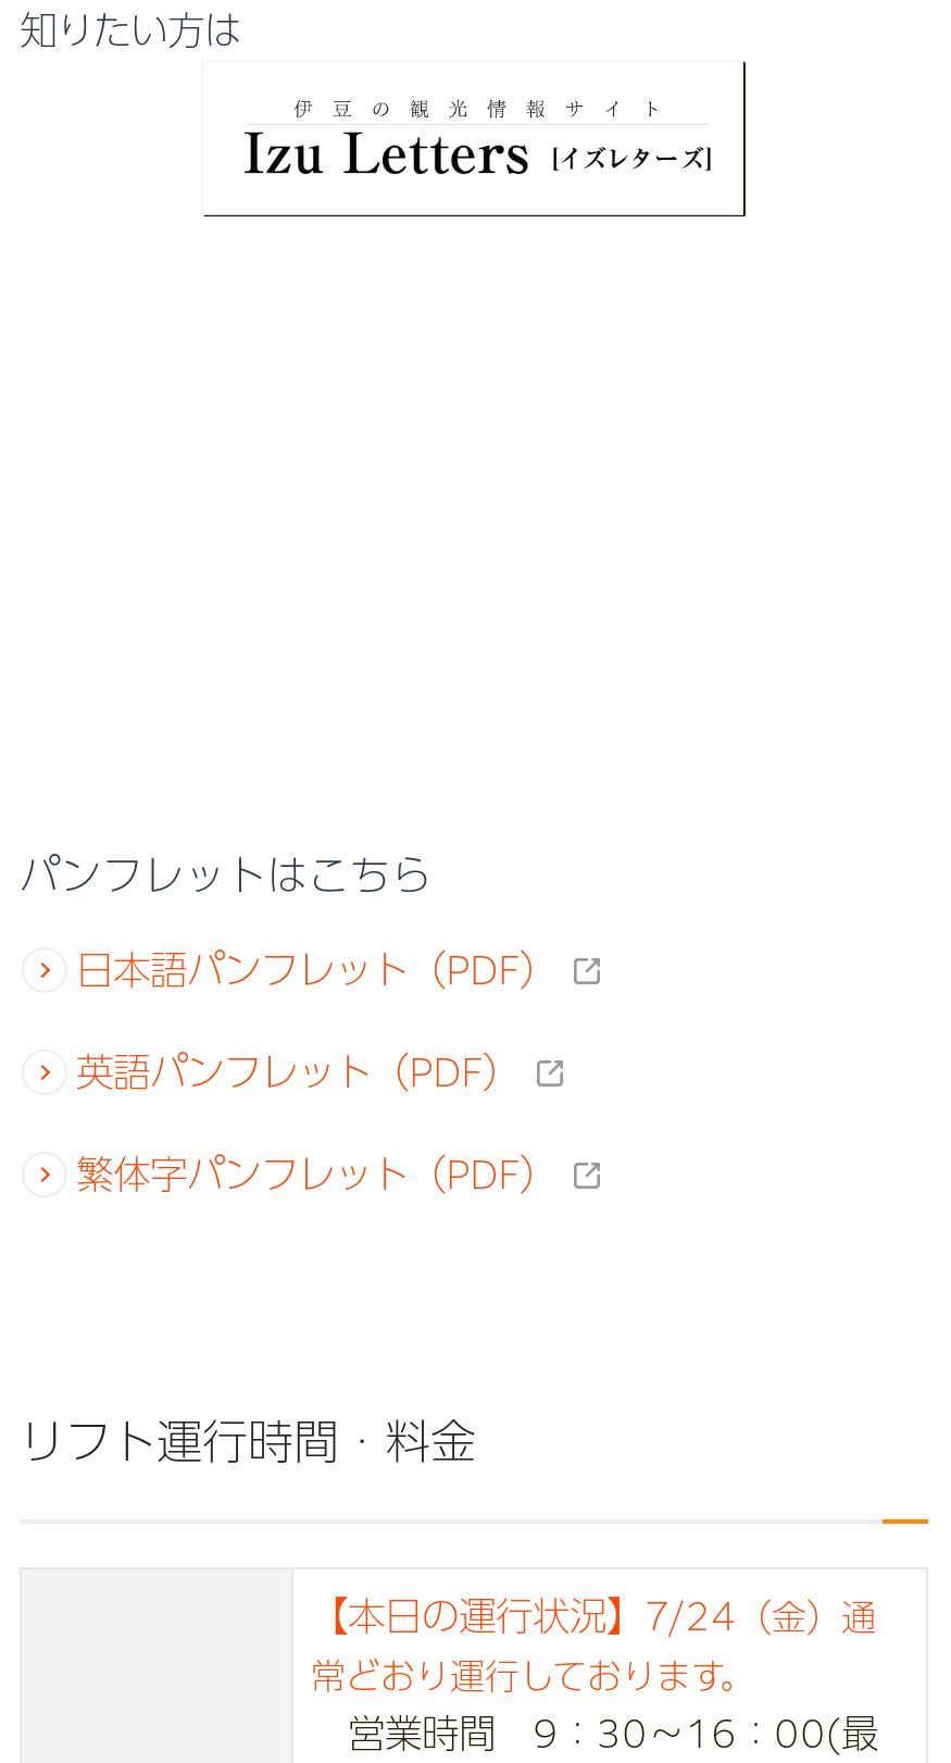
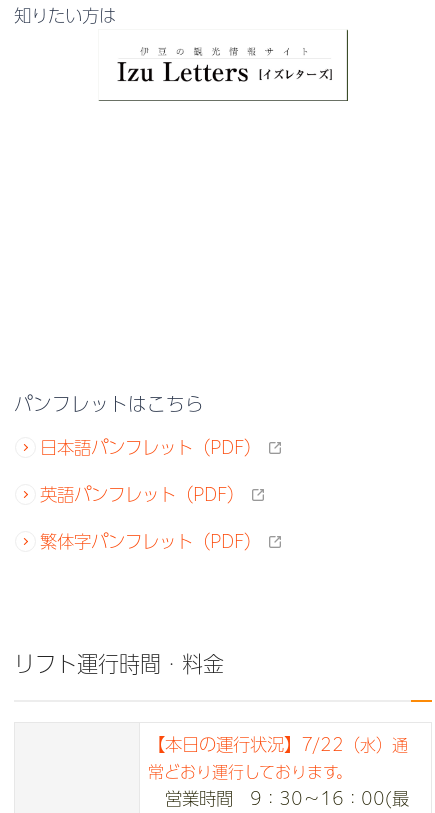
[311,1598,876,1635] 【本日の運行状況】7/24（金）通 -> [148,736,408,753] 【本日の運行状況】7/22（水）通

